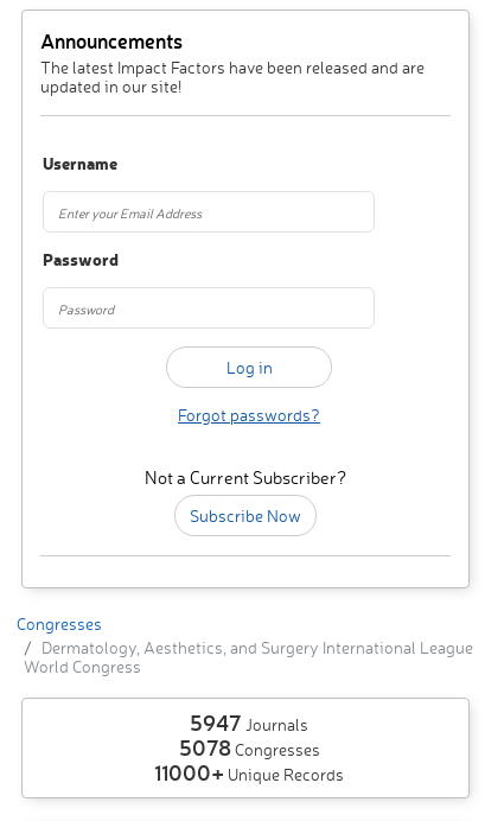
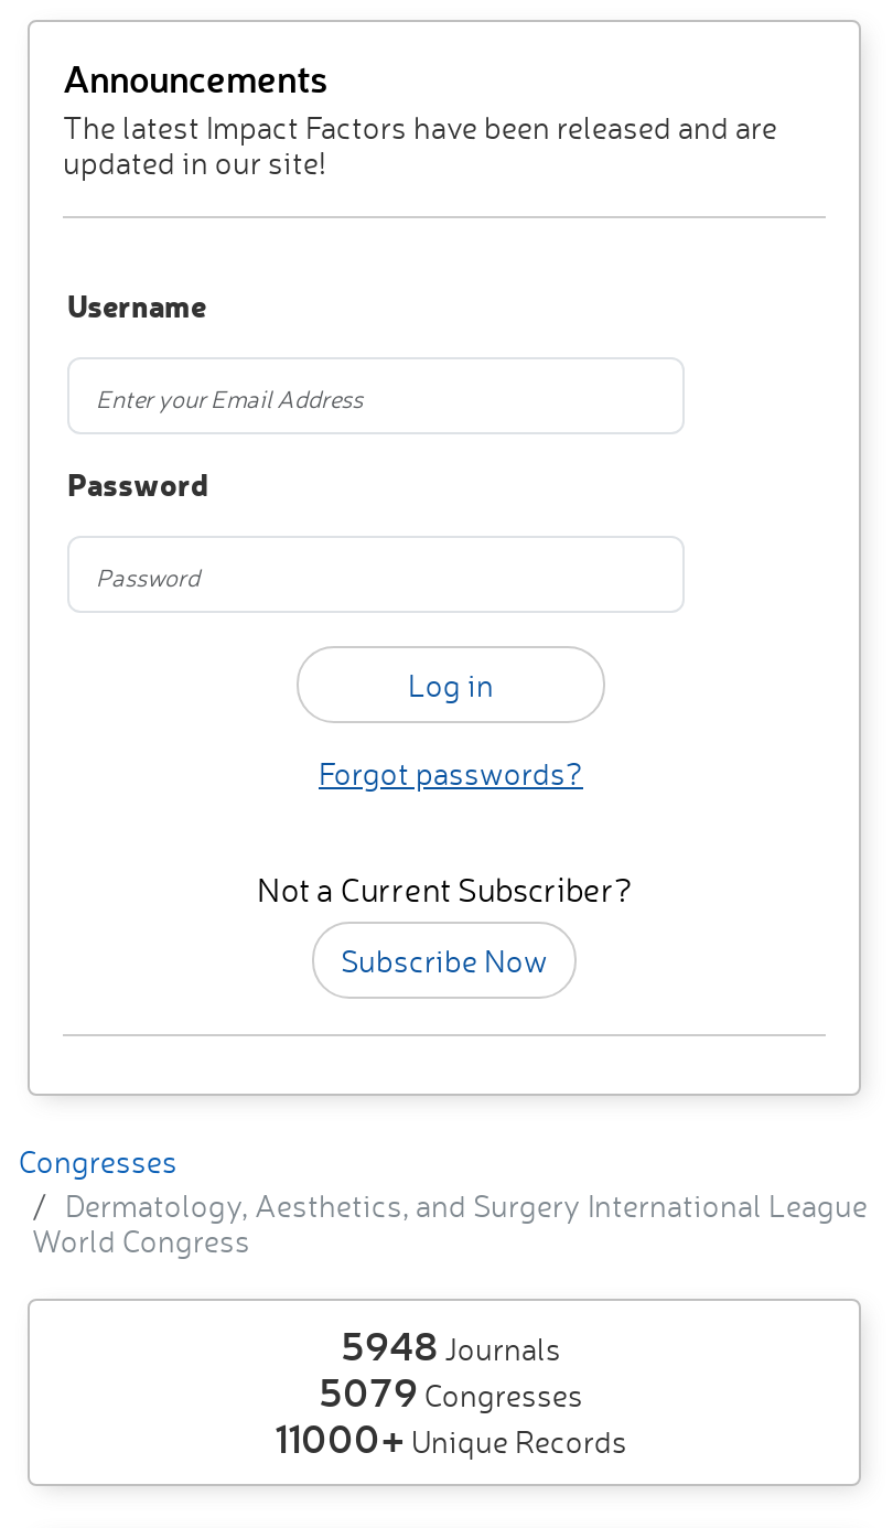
[190,709,308,737] 5947Journals -> [341,1319,561,1372] 5948Journals
[178,734,320,762] 5078 Congresses -> [319,1365,583,1418] 5079 Congresses

